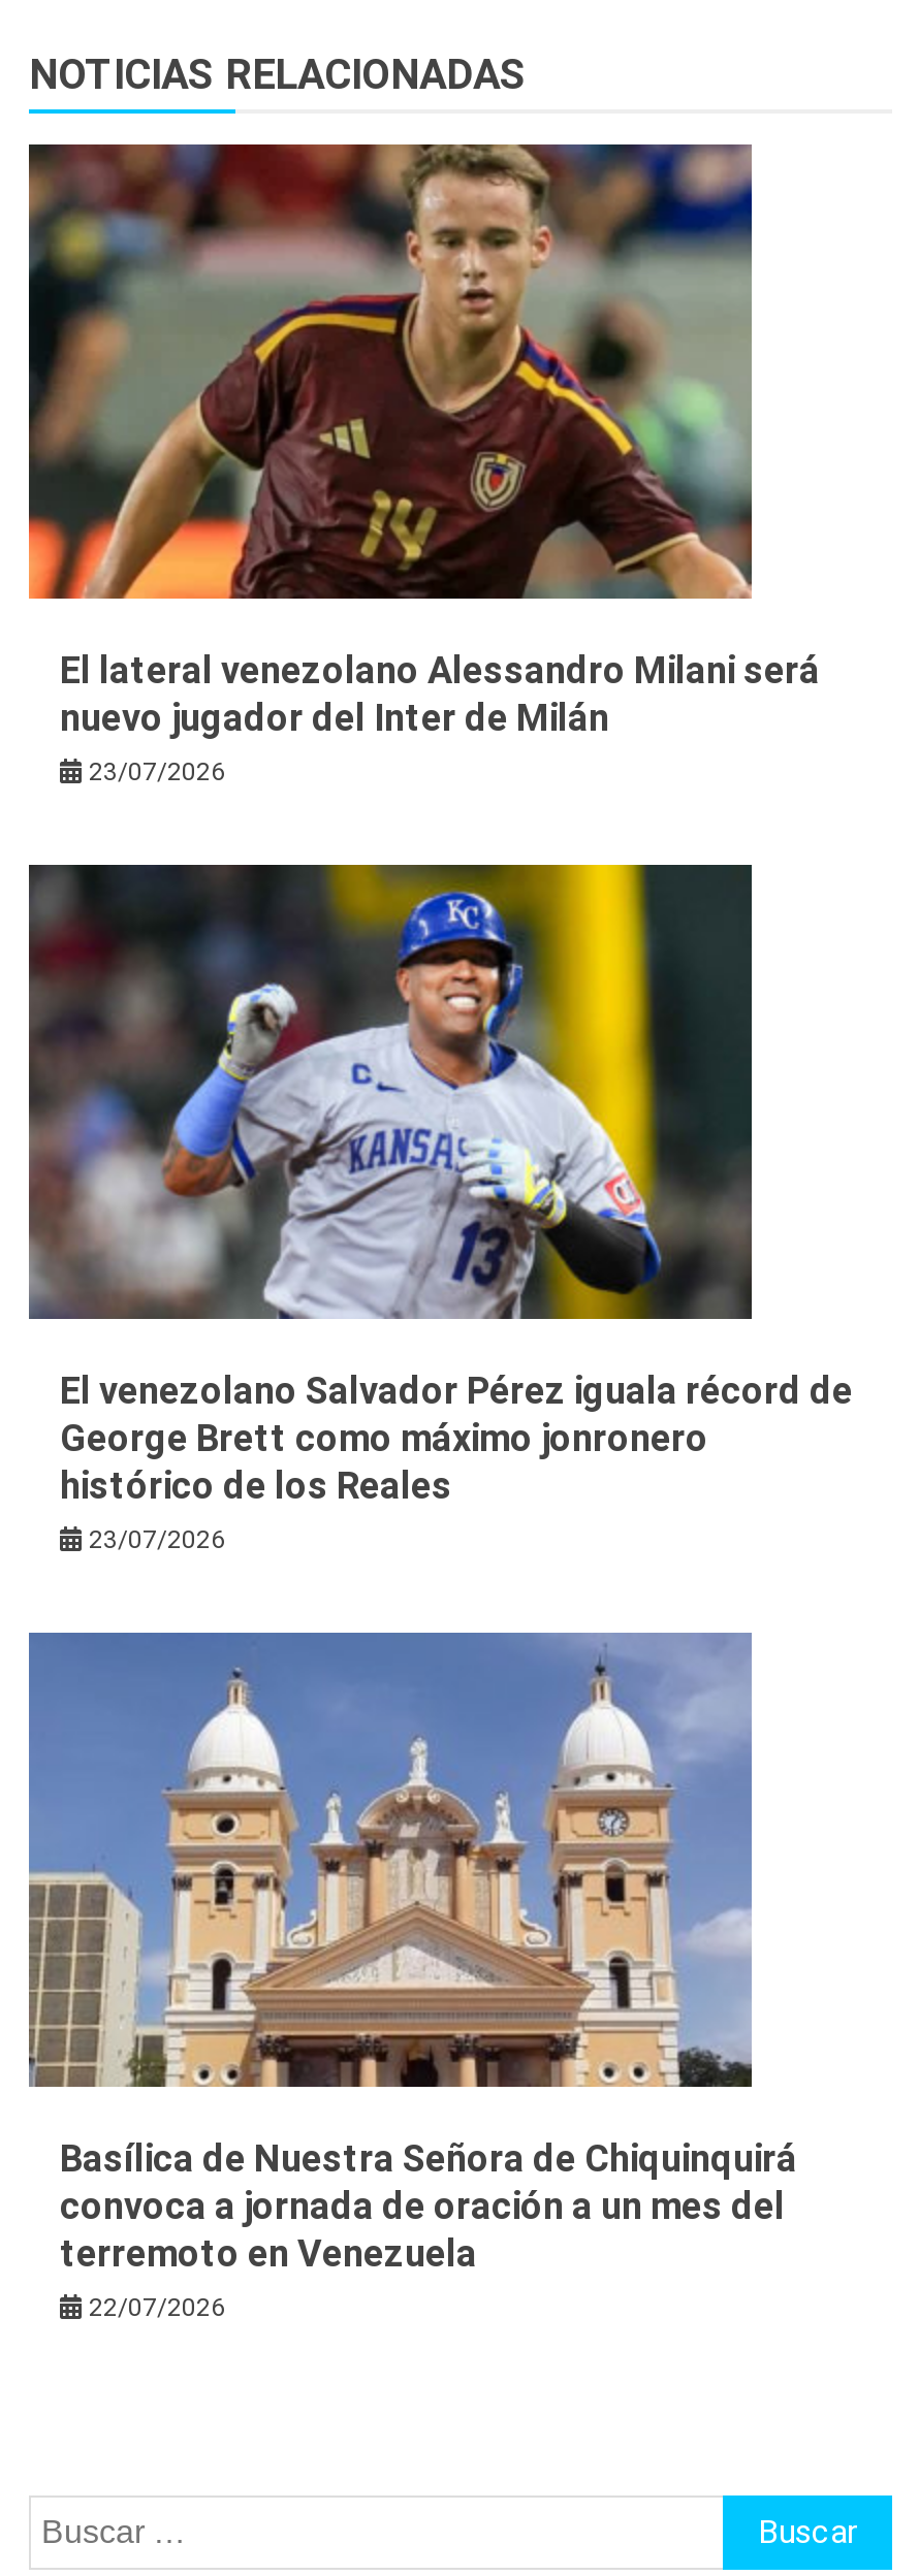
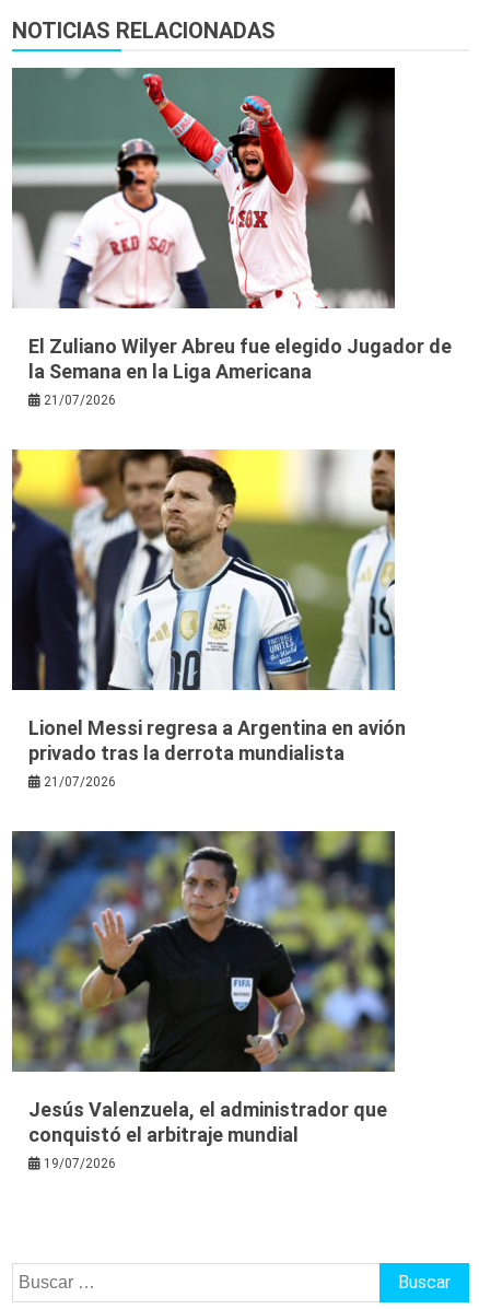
[27,143,754,602] [image] -> [11,67,395,276] [image]
[60,647,820,785] El lateral venezolano Alessandro Milani será | nuevo jugador del Inter de Milán | 23/07/2026 -> [28,335,452,408] El Zuliano Wilyer Abreu fue elegido Jugador de | la Semana en la Liga Americana | 21/07/2026
[27,862,853,1553] [image] | El venezolano Salvador Pérez iguala récord de | George Brett como máximo jonronero | histórico de los Reales | 23/07/2026 -> [11,448,406,789] [image] | Lionel Messi regresa a Argentina en avión | privado tras la derrota mundialista | 21/07/2026
[27,1630,797,2321] [image] | Basílica de Nuestra Señora de Chiquinquirá | convoca a jornada de oración a un mes del | terremoto en Venezuela | 22/07/2026 -> [11,830,396,1171] [image] | Jesús Valenzuela, el administrador que | conquistó el arbitraje mundial | 19/07/2026

